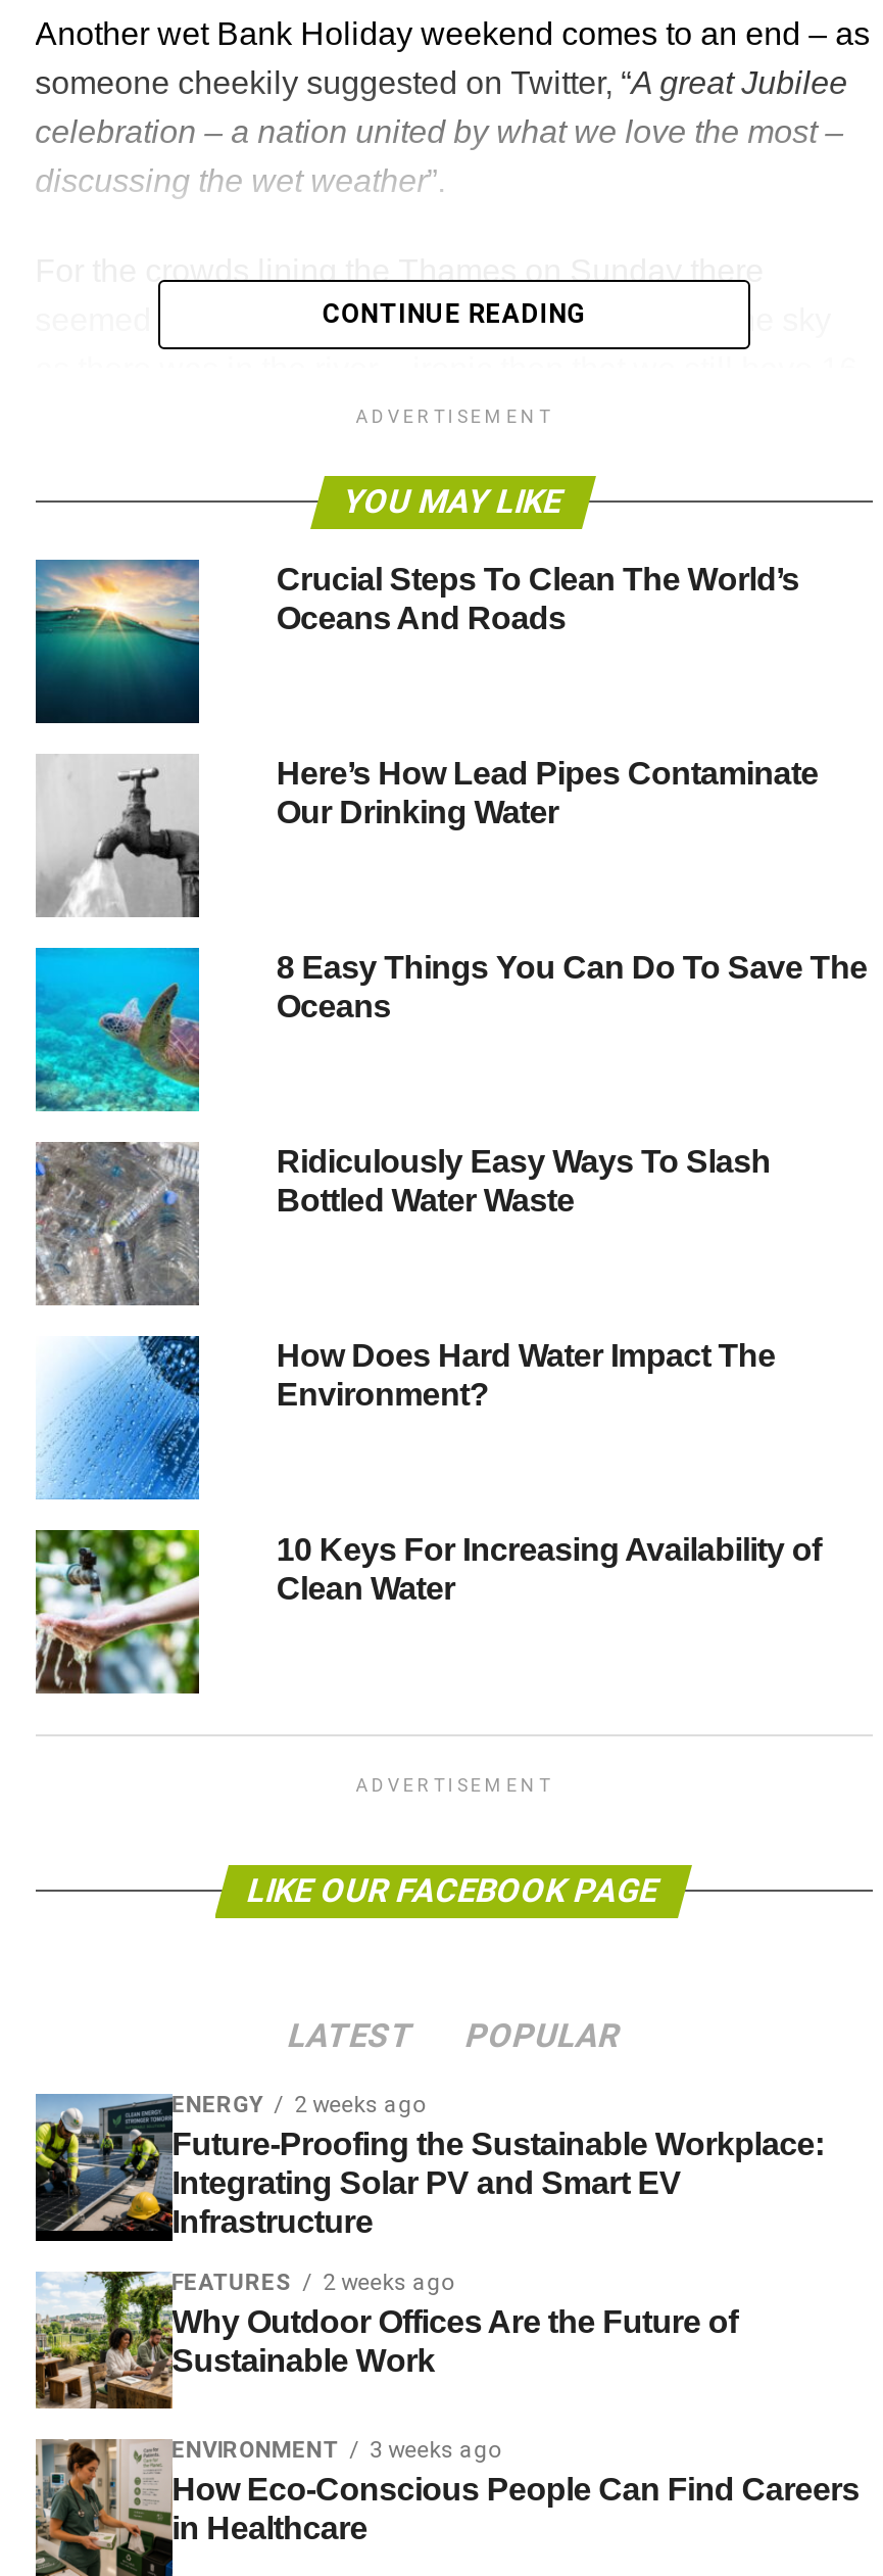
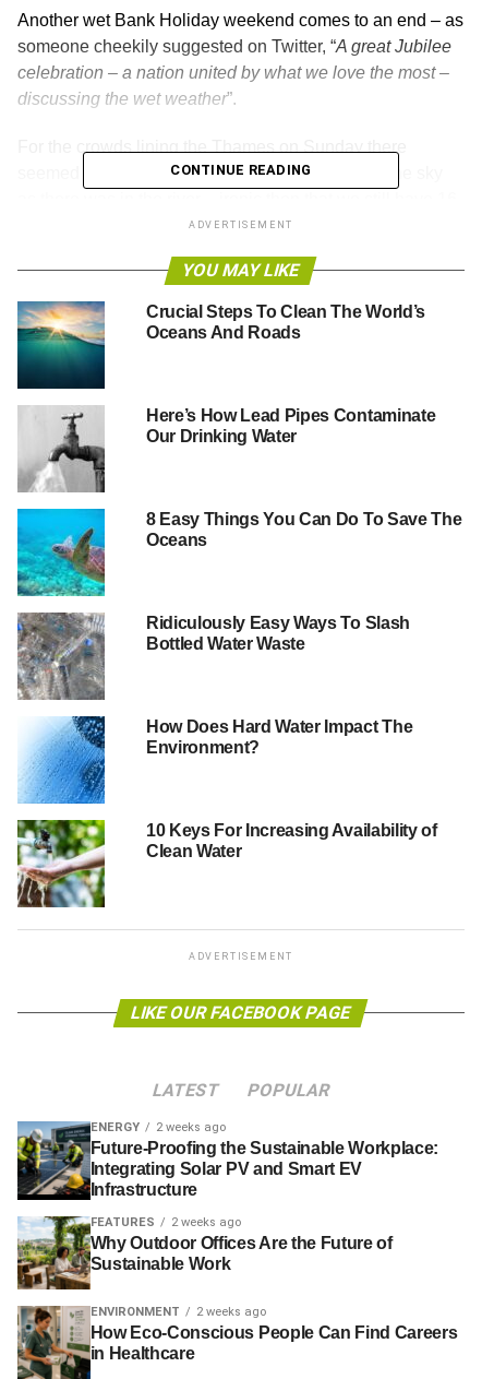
[172,2438,500,2464] ENVIRONMENT 3 weeks ago -> [90,1305,266,1319] ENVIRONMENT 2 weeks ago

